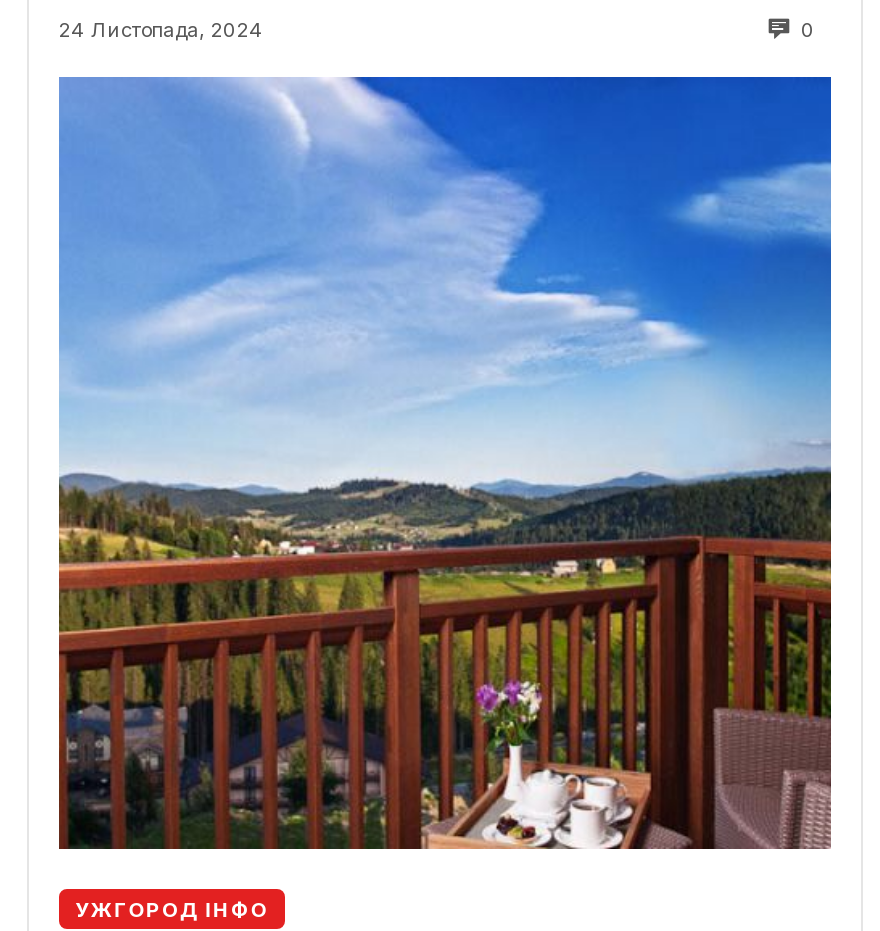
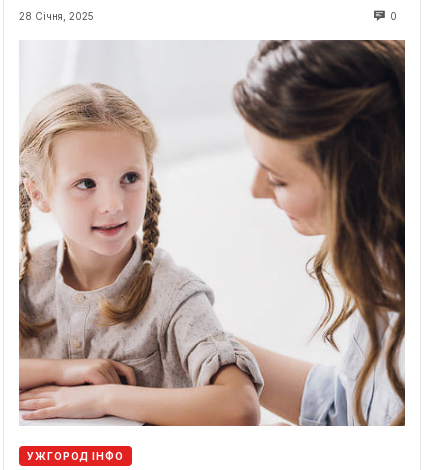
[59,16,263,40] 24 Листопада, 2024 -> [19,9,94,21] 28 Січня, 2025
[57,75,833,851] [image] -> [18,39,406,427] [image]

